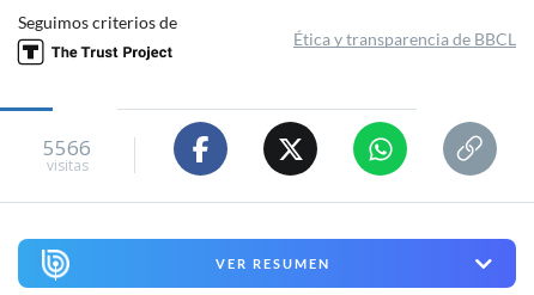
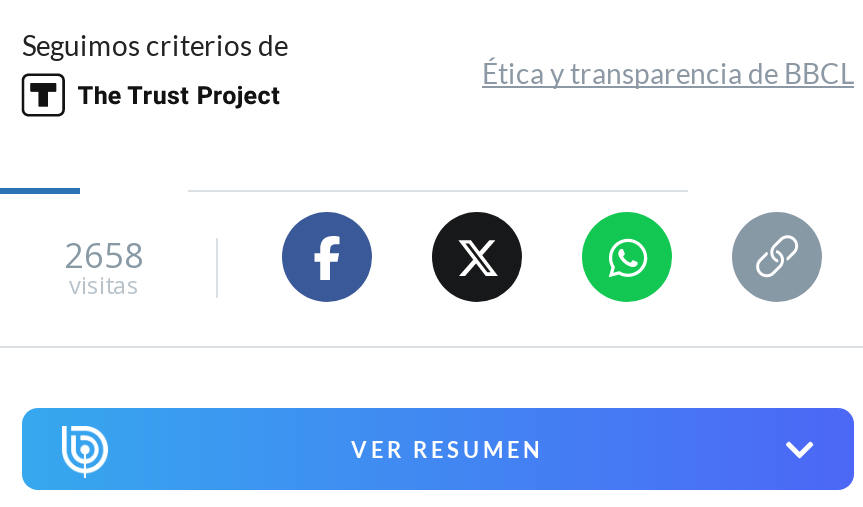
[43,134,91,161] 5566 -> [64,232,144,278] 2658

